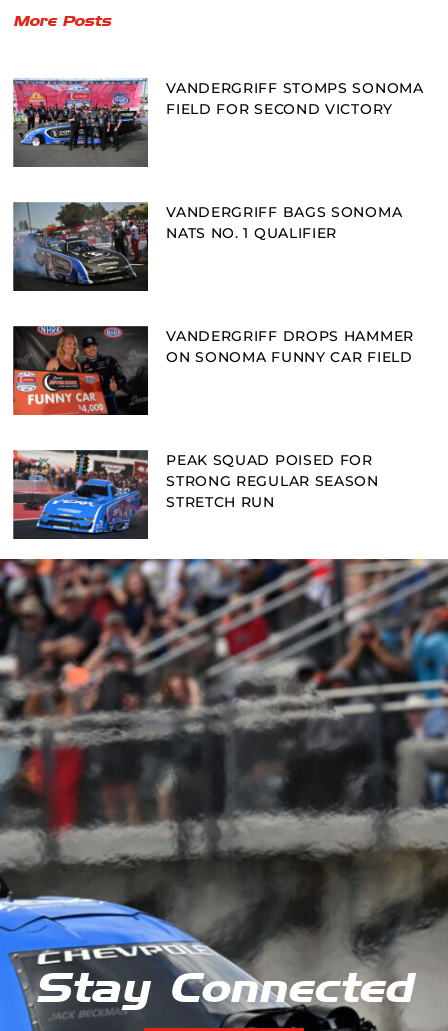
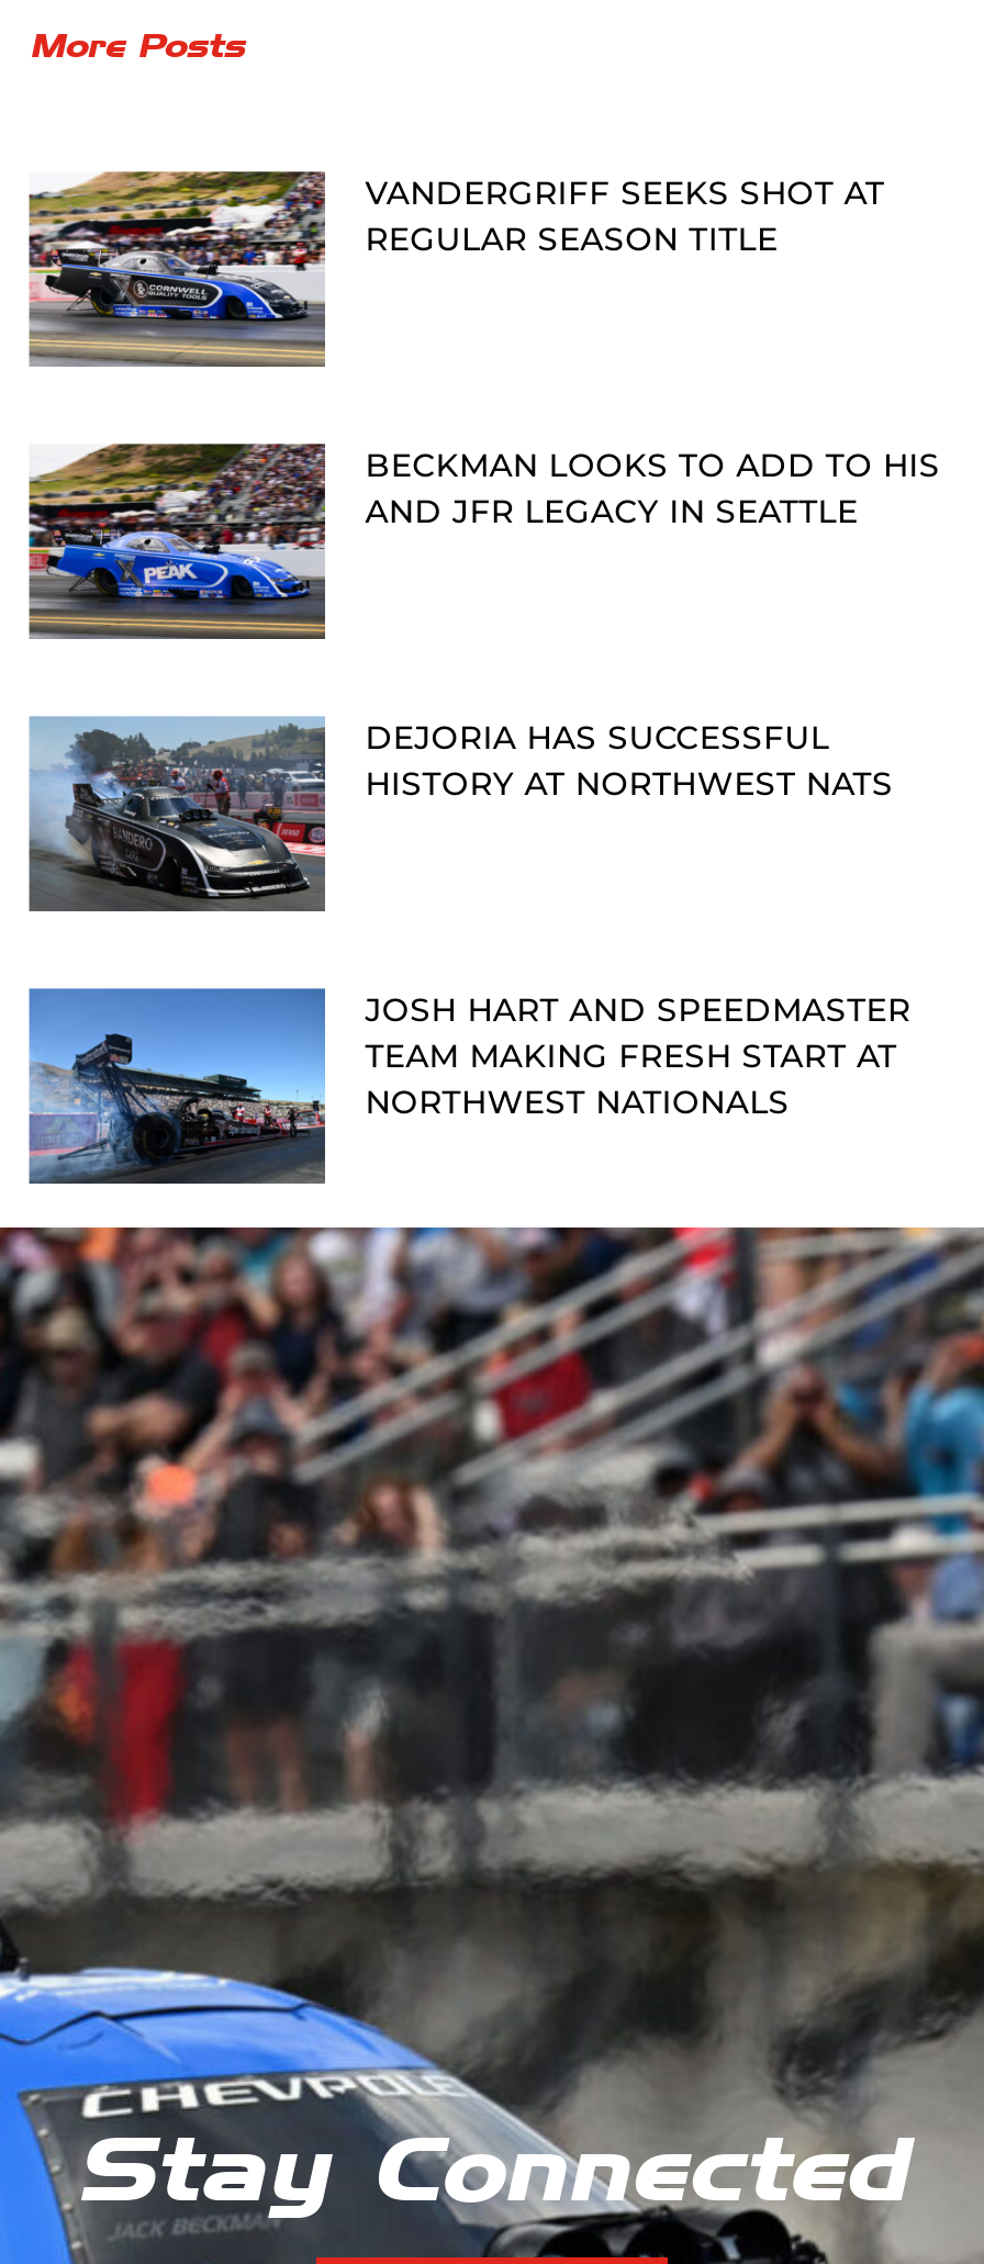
[12,78,424,167] [image] | VANDERGRIFF STOMPS SONOMA | FIELD FOR SECOND VICTORY -> [26,169,885,367] [image] | VANDERGRIFF SEEKS SHOT AT | REGULAR SEASON TITLE
[13,201,402,291] [image] | VANDERGRIFF BAGS SONOMA | NATS NO. 1 QUALIFIER -> [29,441,940,639] [image] | BECKMAN LOOKS TO ADD TO HIS | AND JFR LEGACY IN SEATTLE
[12,325,414,416] [image] | VANDERGRIFF DROPS HAMMER | ON SONOMA FUNNY CAR FIELD -> [29,716,893,914] [image] | DEJORIA HAS SUCCESSFUL | HISTORY AT NORTHWEST NATS
[12,449,379,538] [image] | PEAK SQUAD POISED FOR | STRONG REGULAR SEASON | STRETCH RUN -> [26,986,911,1184] [image] | JOSH HART AND SPEEDMASTER | TEAM MAKING FRESH START AT | NORTHWEST NATIONALS

